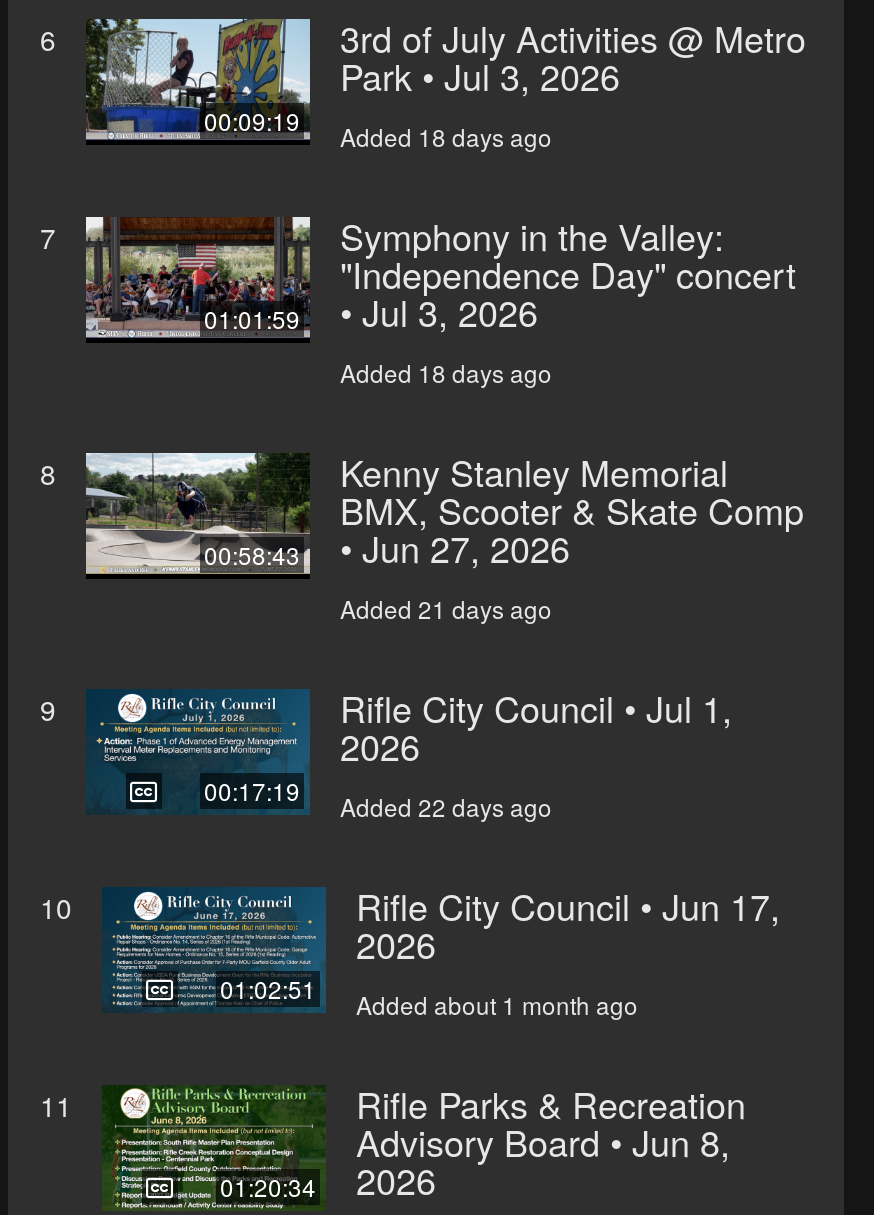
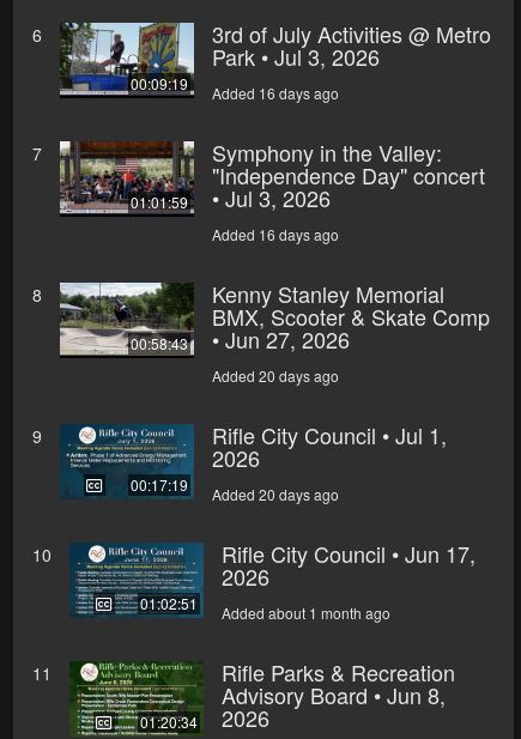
[340,119,552,153] Added 18 days ago -> [212,83,339,103] Added 16 days ago
[340,355,552,389] Added 18 days ago -> [212,224,339,244] Added 16 days ago
[340,591,552,625] Added 21 days ago -> [212,365,339,386] Added 20 days ago
[340,789,552,823] Added 22 days ago -> [212,484,339,504] Added 20 days ago

